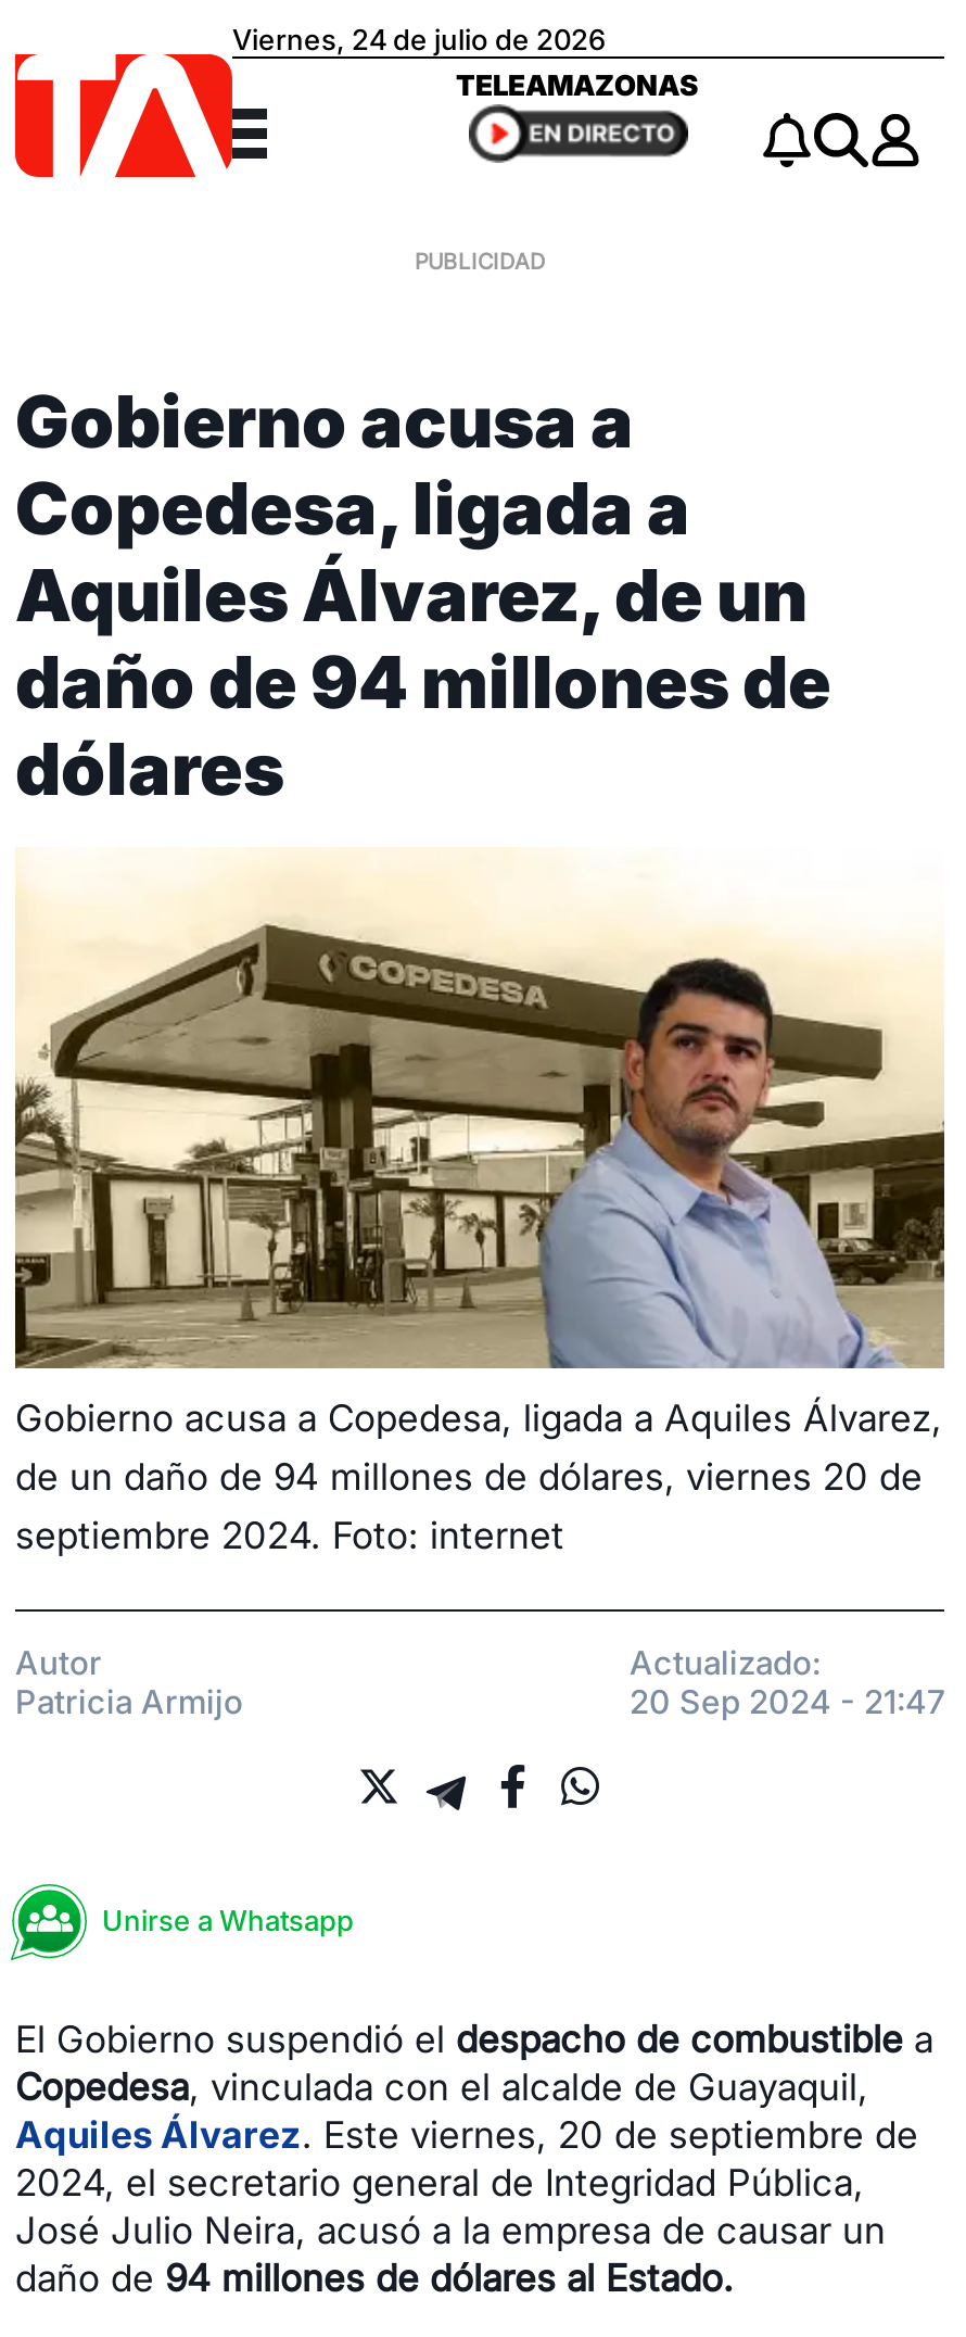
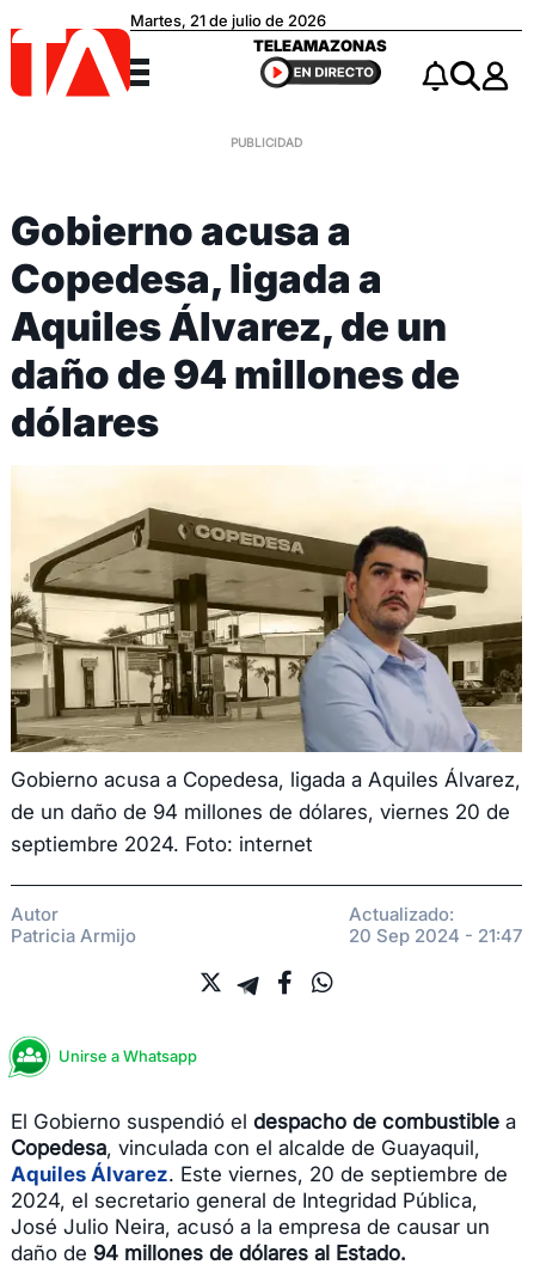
[232,23,606,57] Viernes, 24 de julio de 2026 -> [130,11,326,30] Martes, 21 de julio de 2026

